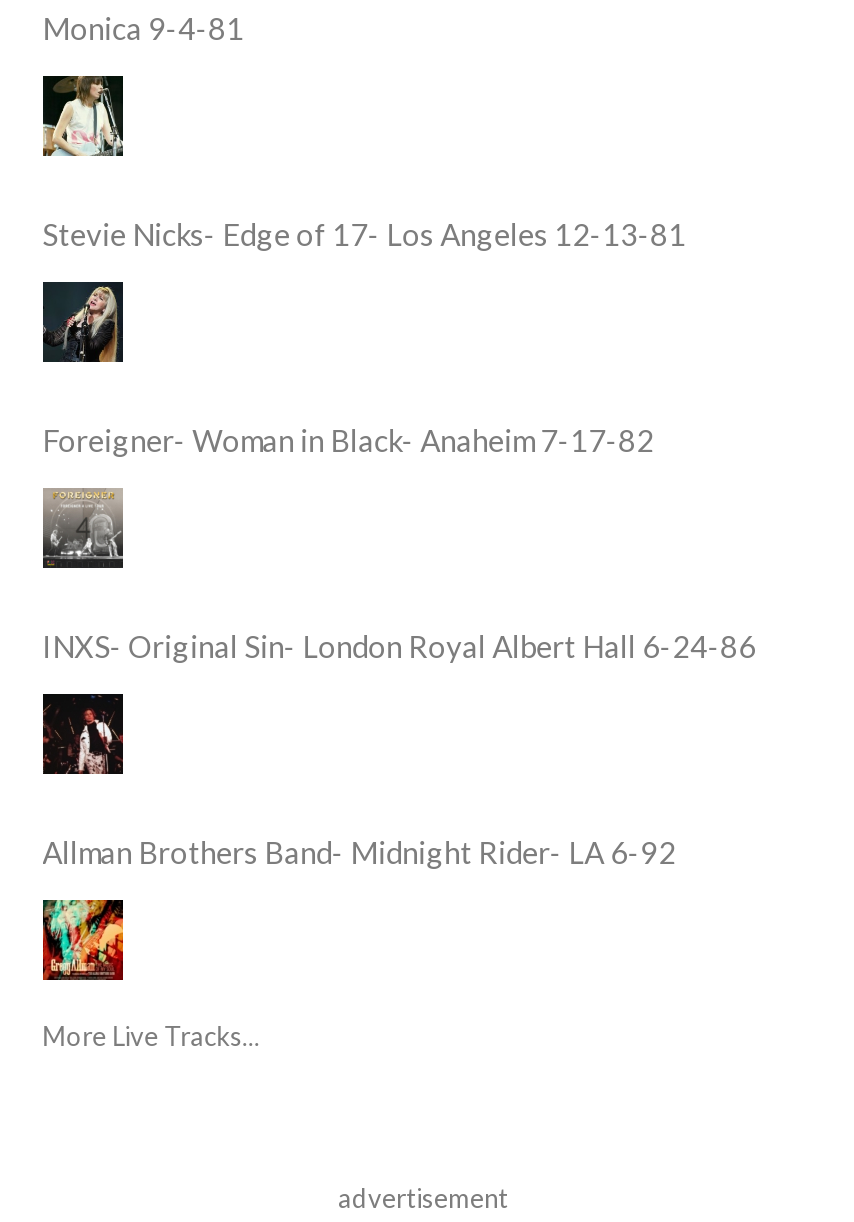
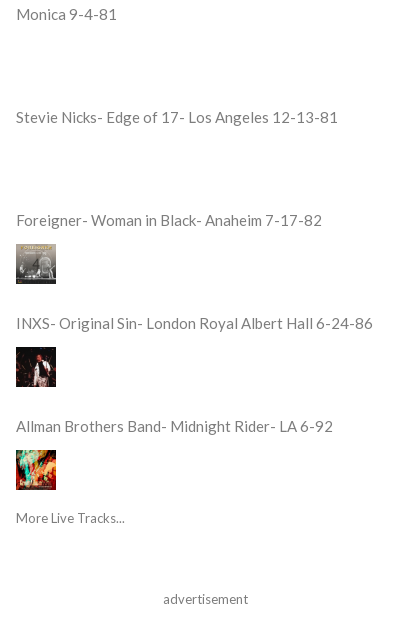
[41,74,125,158] [image] -> none
[41,280,125,364] [image] -> none

